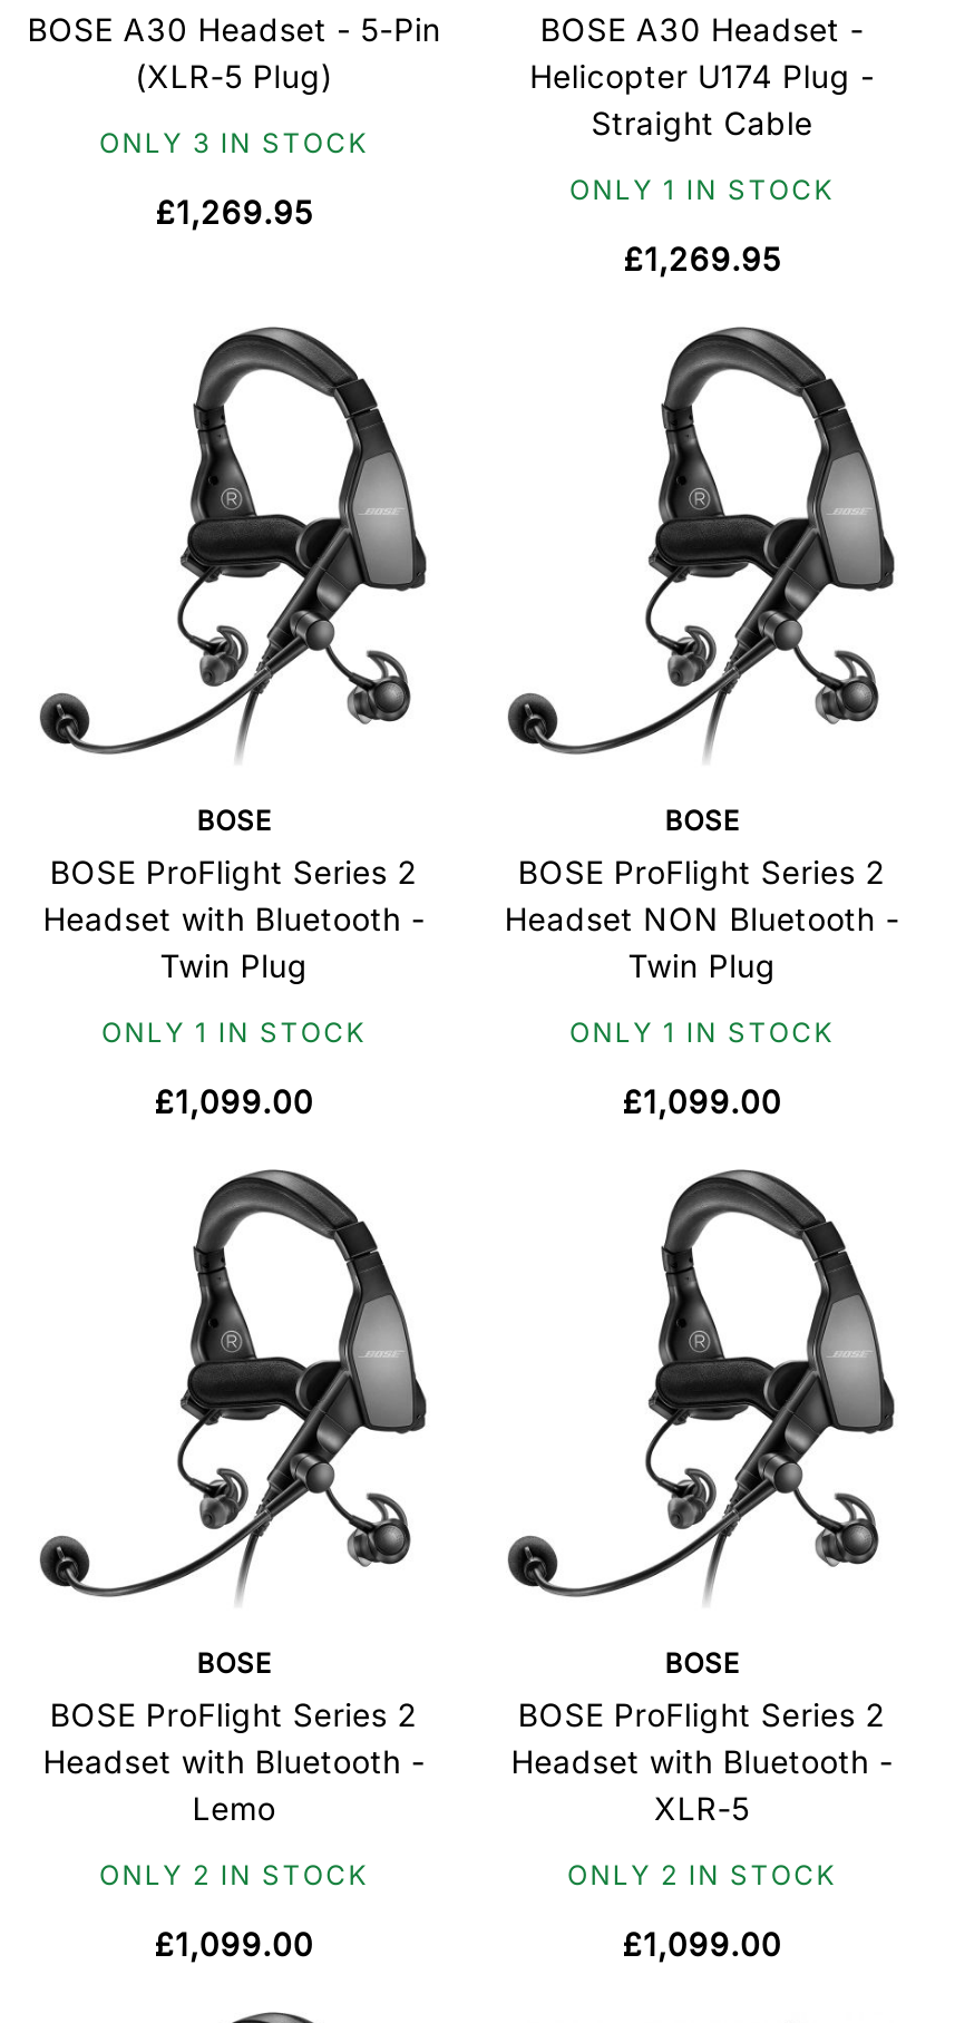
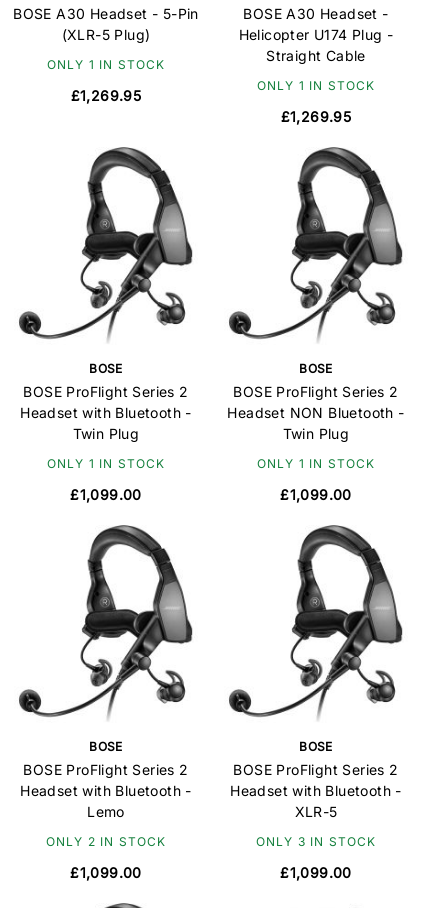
[99,126,369,159] ONLY 3 IN STOCK -> [46,57,165,72] ONLY 1 IN STOCK
[567,1858,837,1891] ONLY 2 IN STOCK -> [255,834,376,849] ONLY 3 IN STOCK

